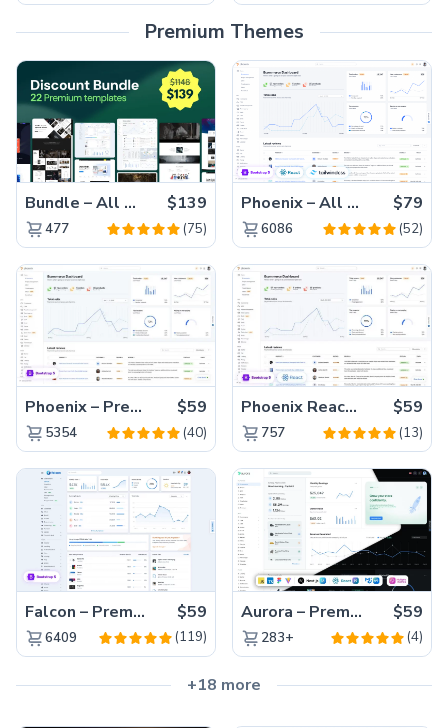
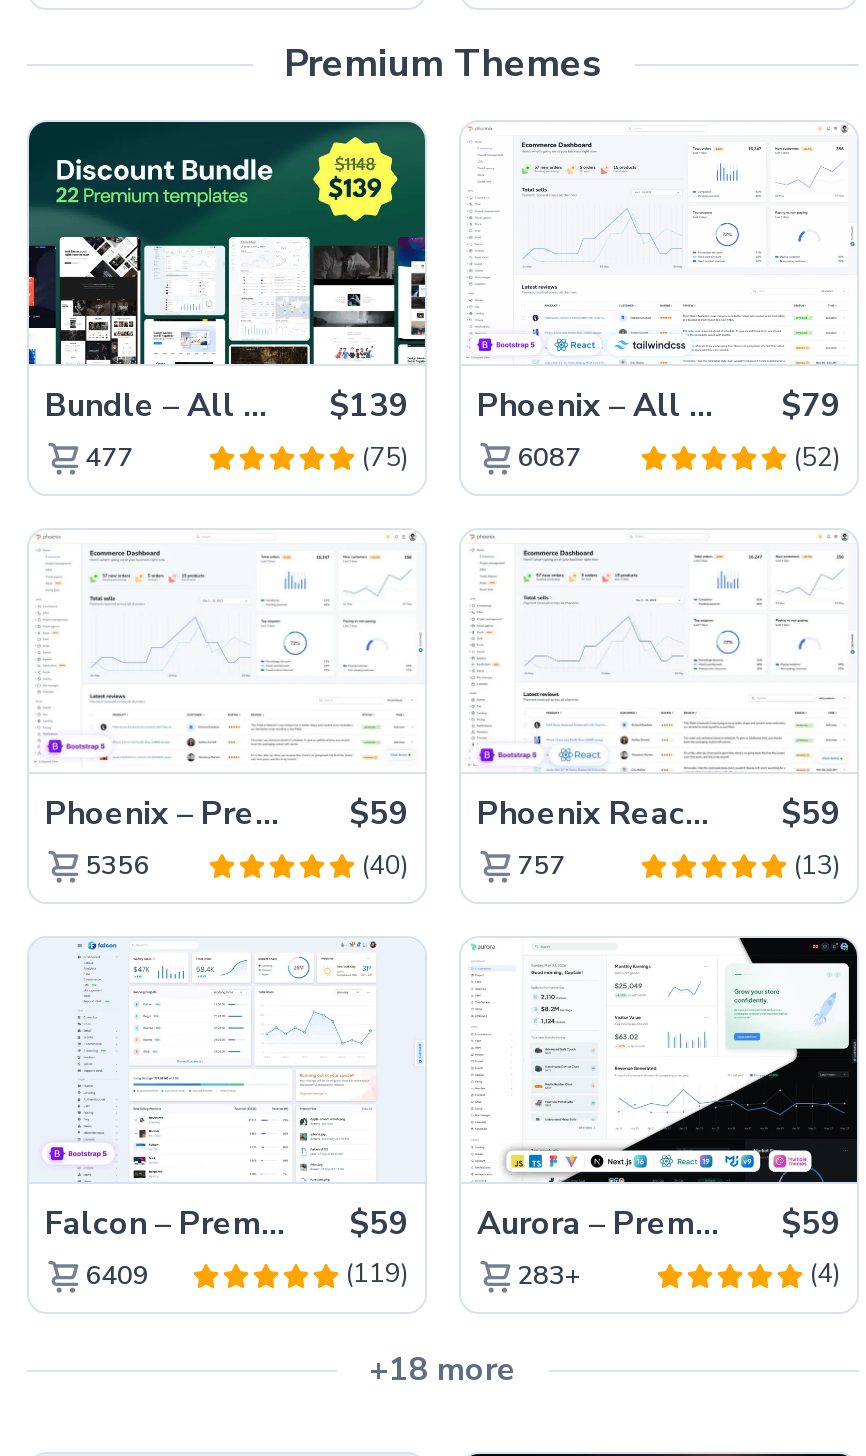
[261,220,293,238] 6086 -> [517,440,581,476] 6087
[45,424,77,442] 5354 -> [85,849,149,885] 5356

